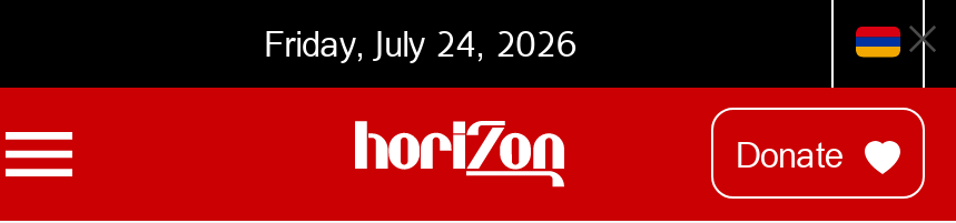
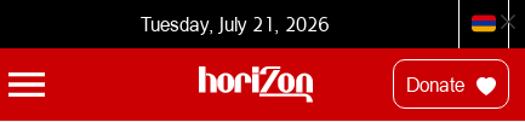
[264,20,576,62] Friday, July 24, 2026 -> [140,11,328,34] Tuesday, July 21, 2026

